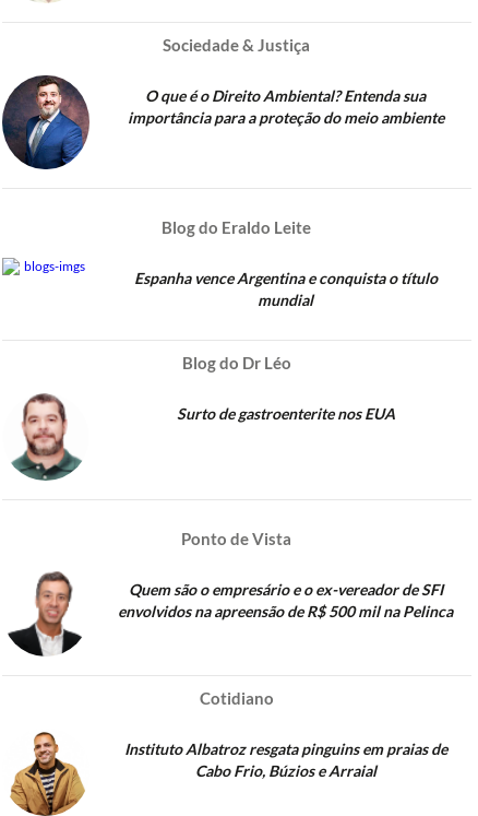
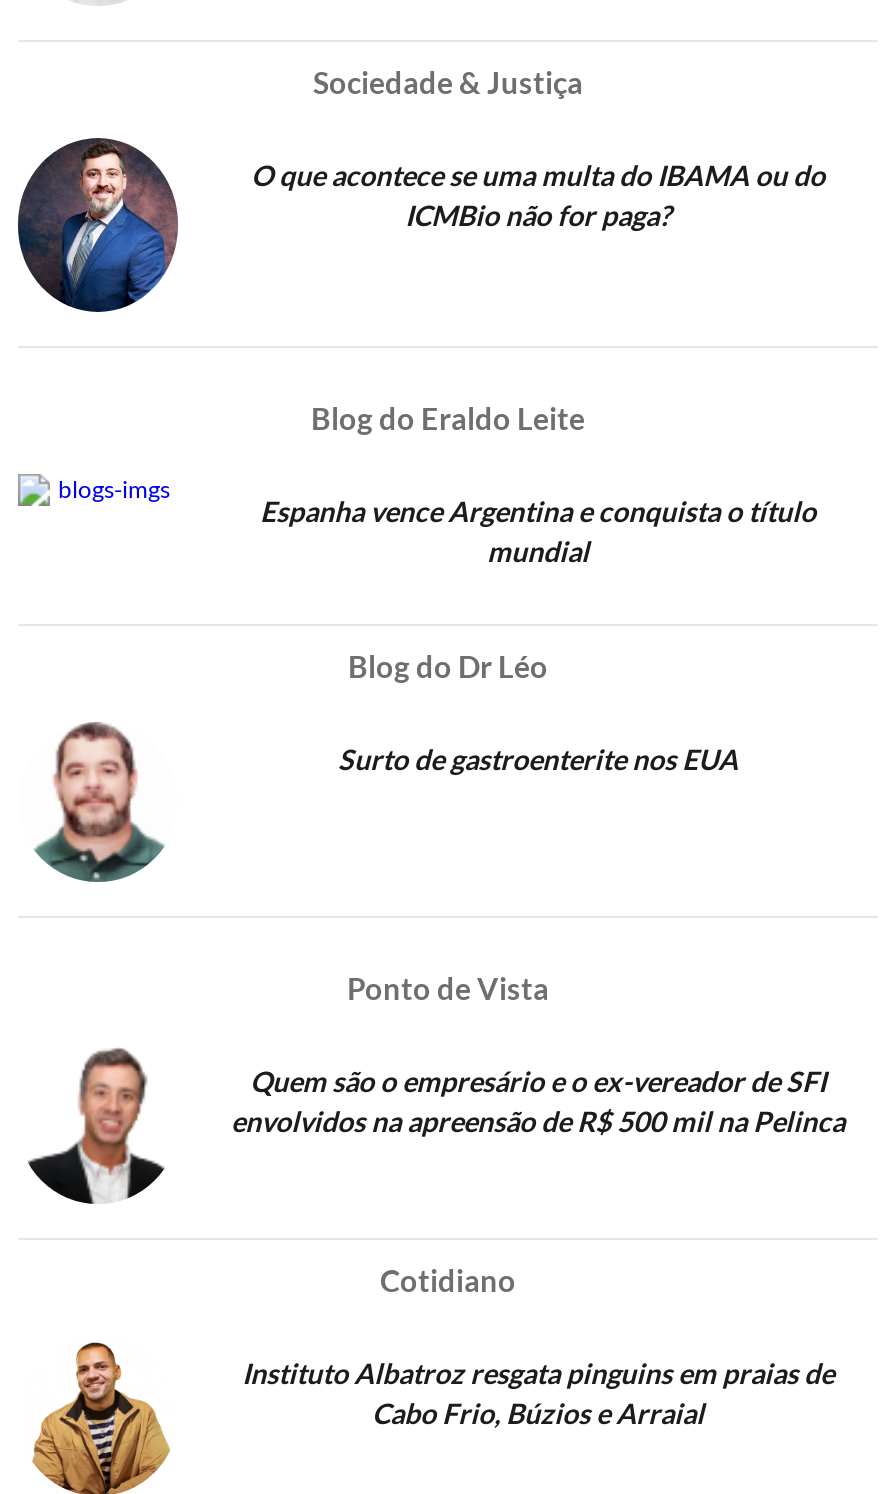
[128,86,444,126] O que é o Direito Ambiental? Entenda sua | importância para a proteção do meio ambiente -> [251,157,825,231] O que acontece se uma multa do IBAMA ou do | ICMBio não for paga?

